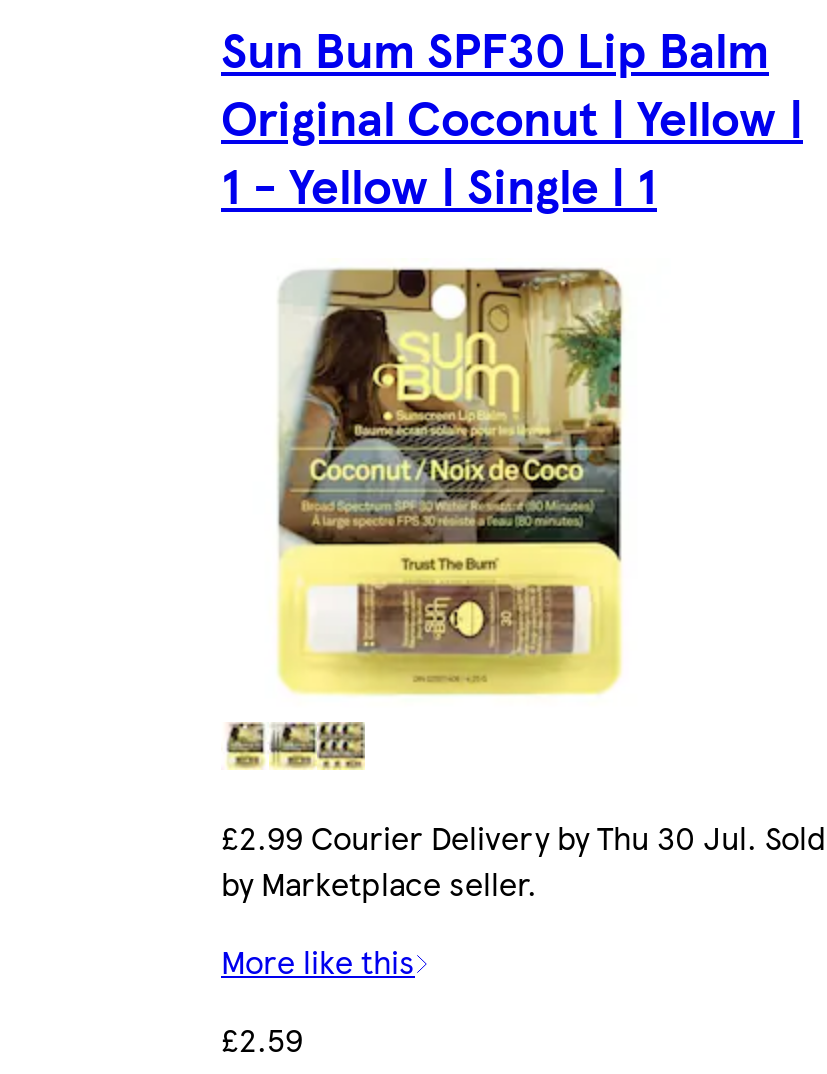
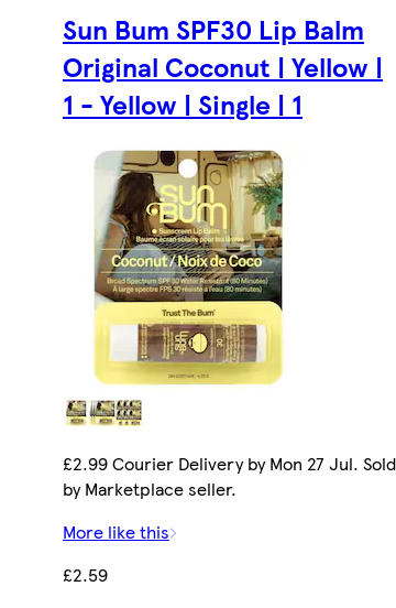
[221,814,825,860] £2.99 Courier Delivery by Thu 30 Jul. Sold -> [63,451,396,476] £2.99 Courier Delivery by Mon 27 Jul. Sold

